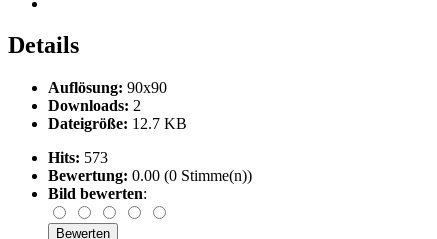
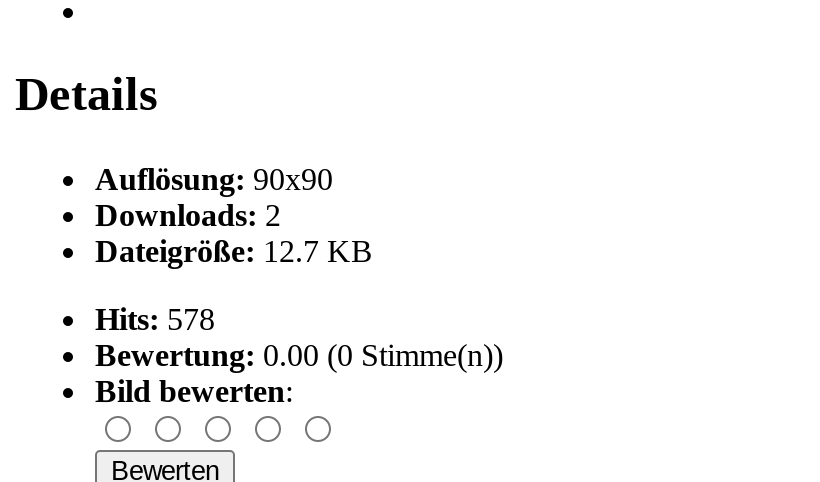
[48,149,108,166] Hits: 573 -> [95,303,215,337] Hits: 578

